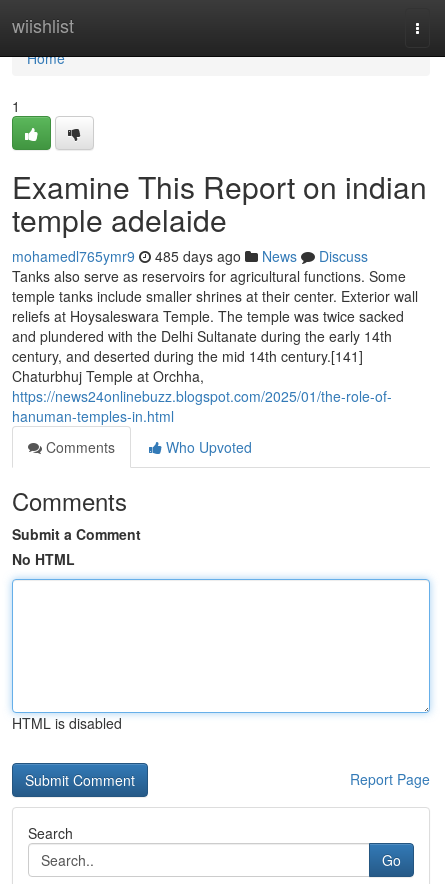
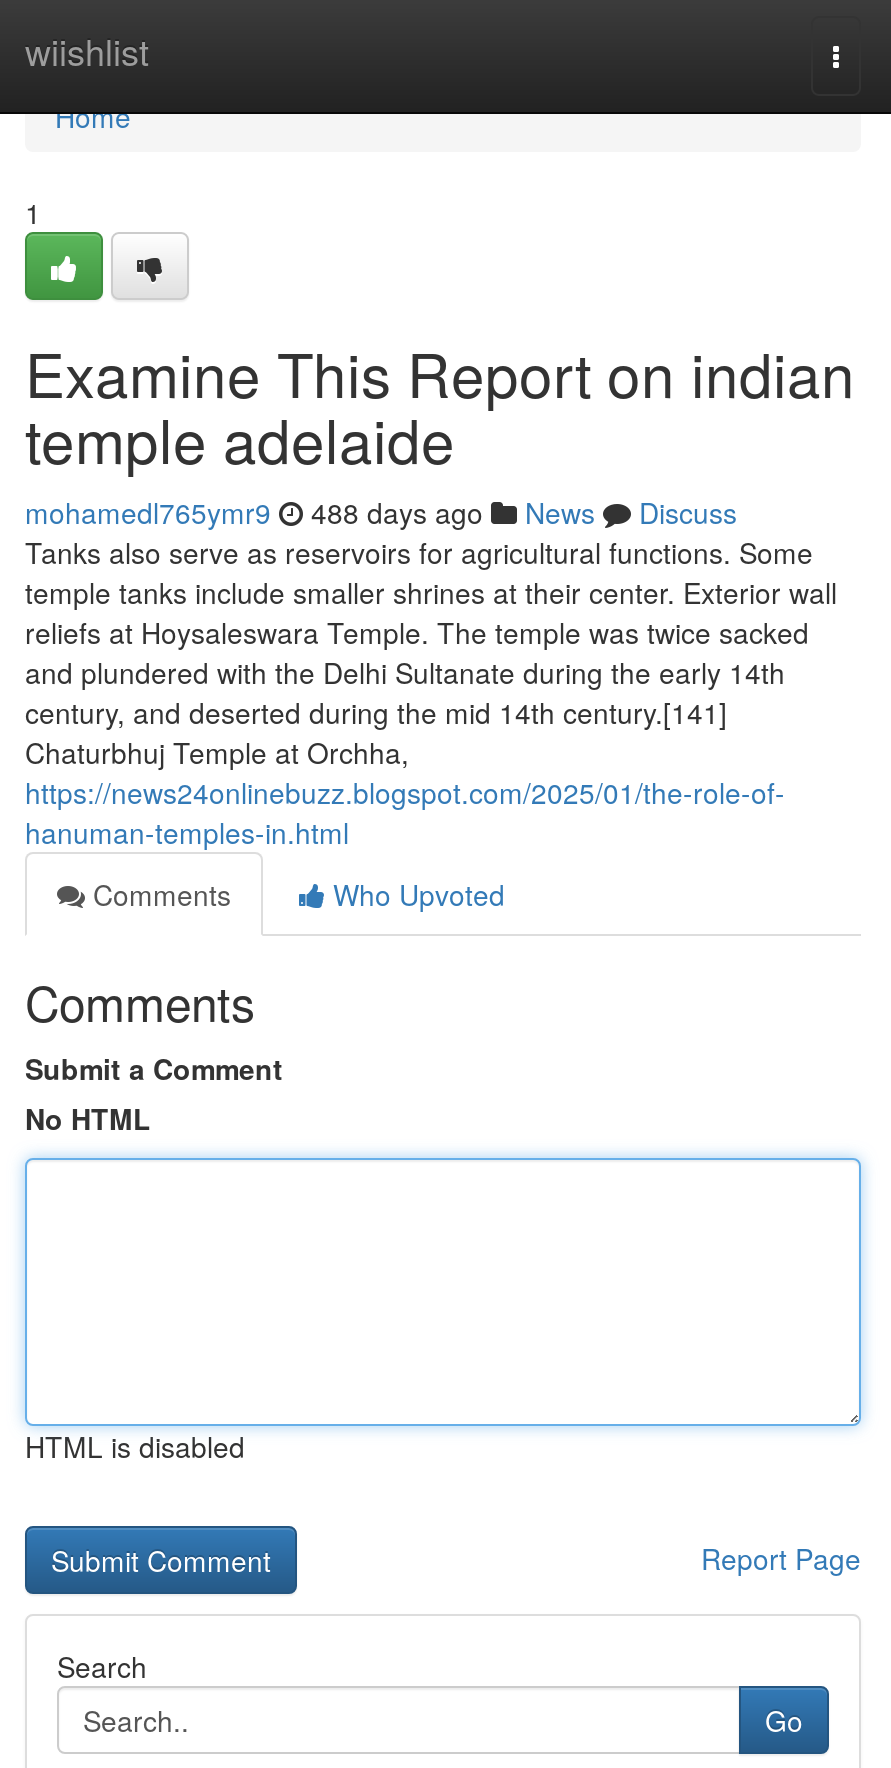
[12,246,368,266] mohamedl765ymr9 485 days ago News Discuss -> [25,492,737,532] mohamedl765ymr9 488 days ago News Discuss

